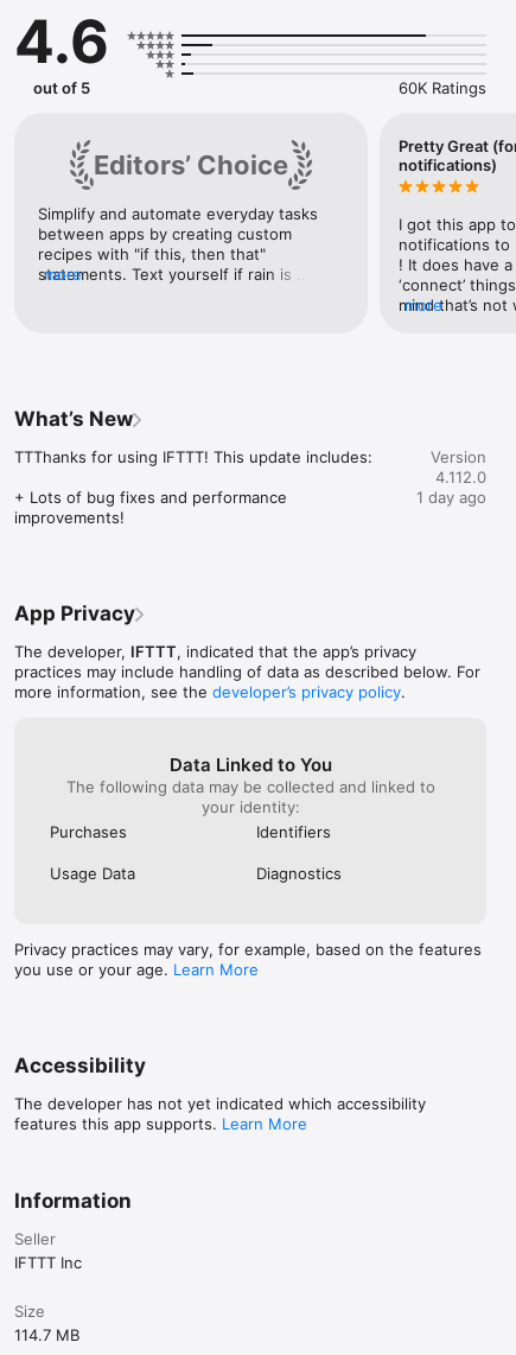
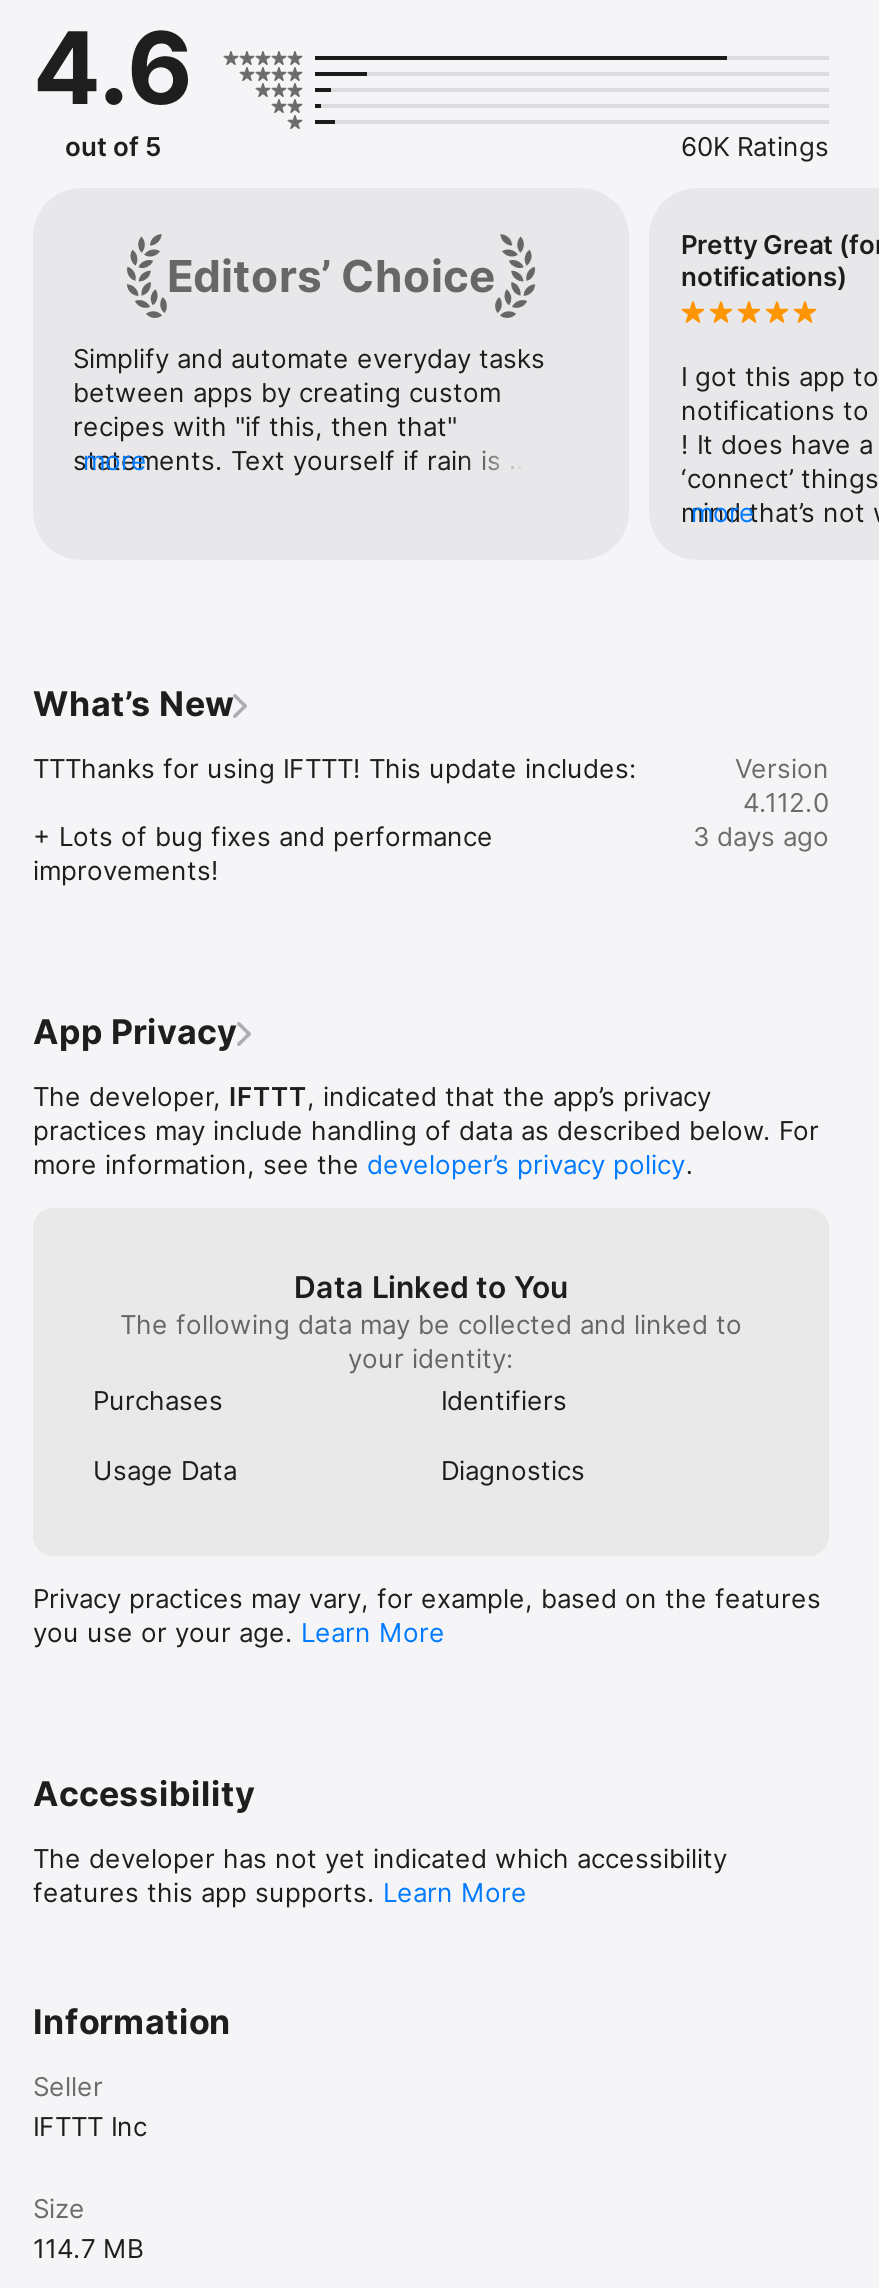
[416,488,486,507] 1 day ago -> [693,821,829,853] 3 days ago

